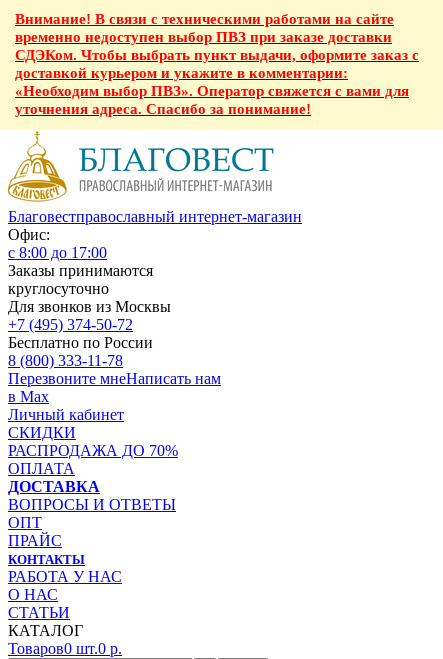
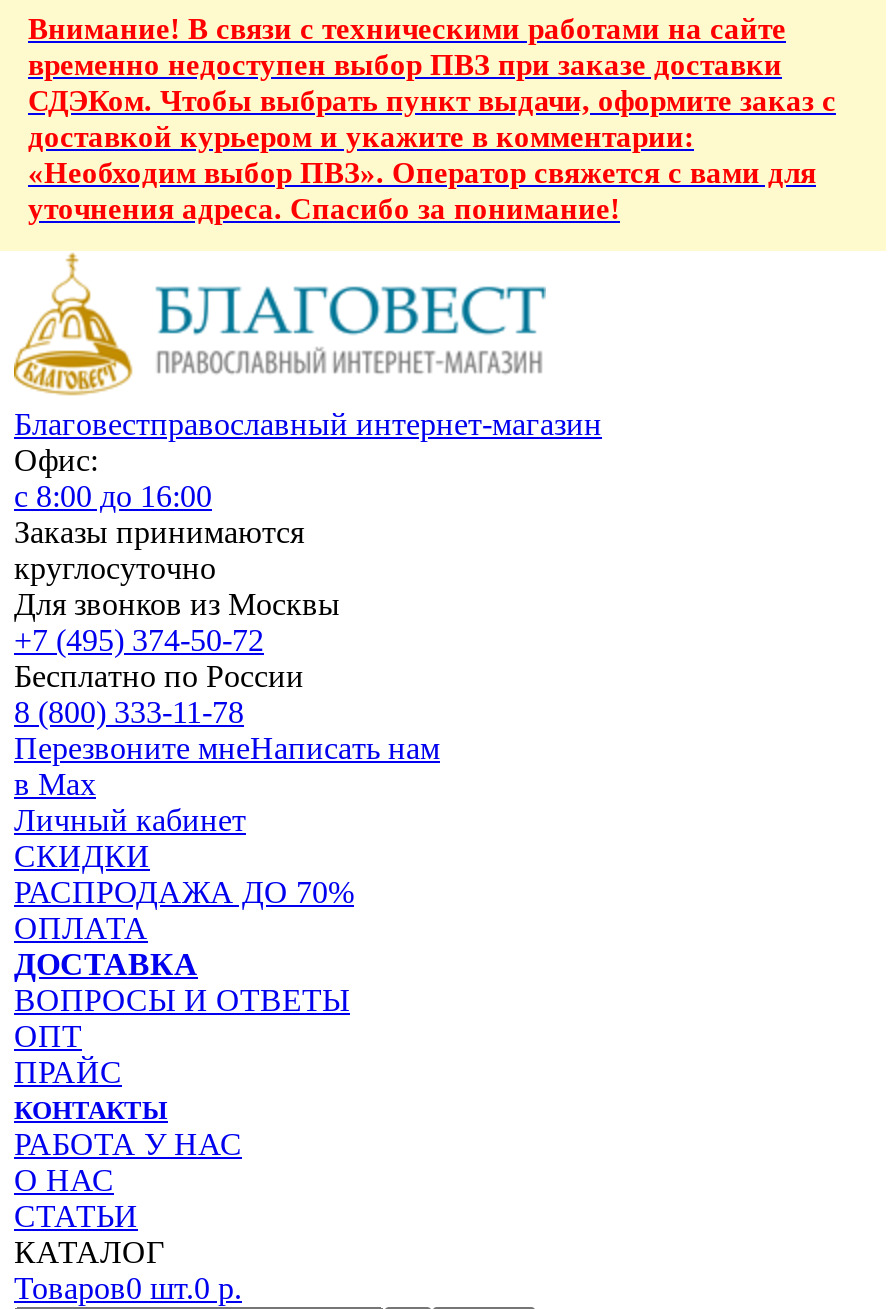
[8,244,107,261] с 8:00 до 17:00 -> [14,479,212,513] с 8:00 до 16:00

